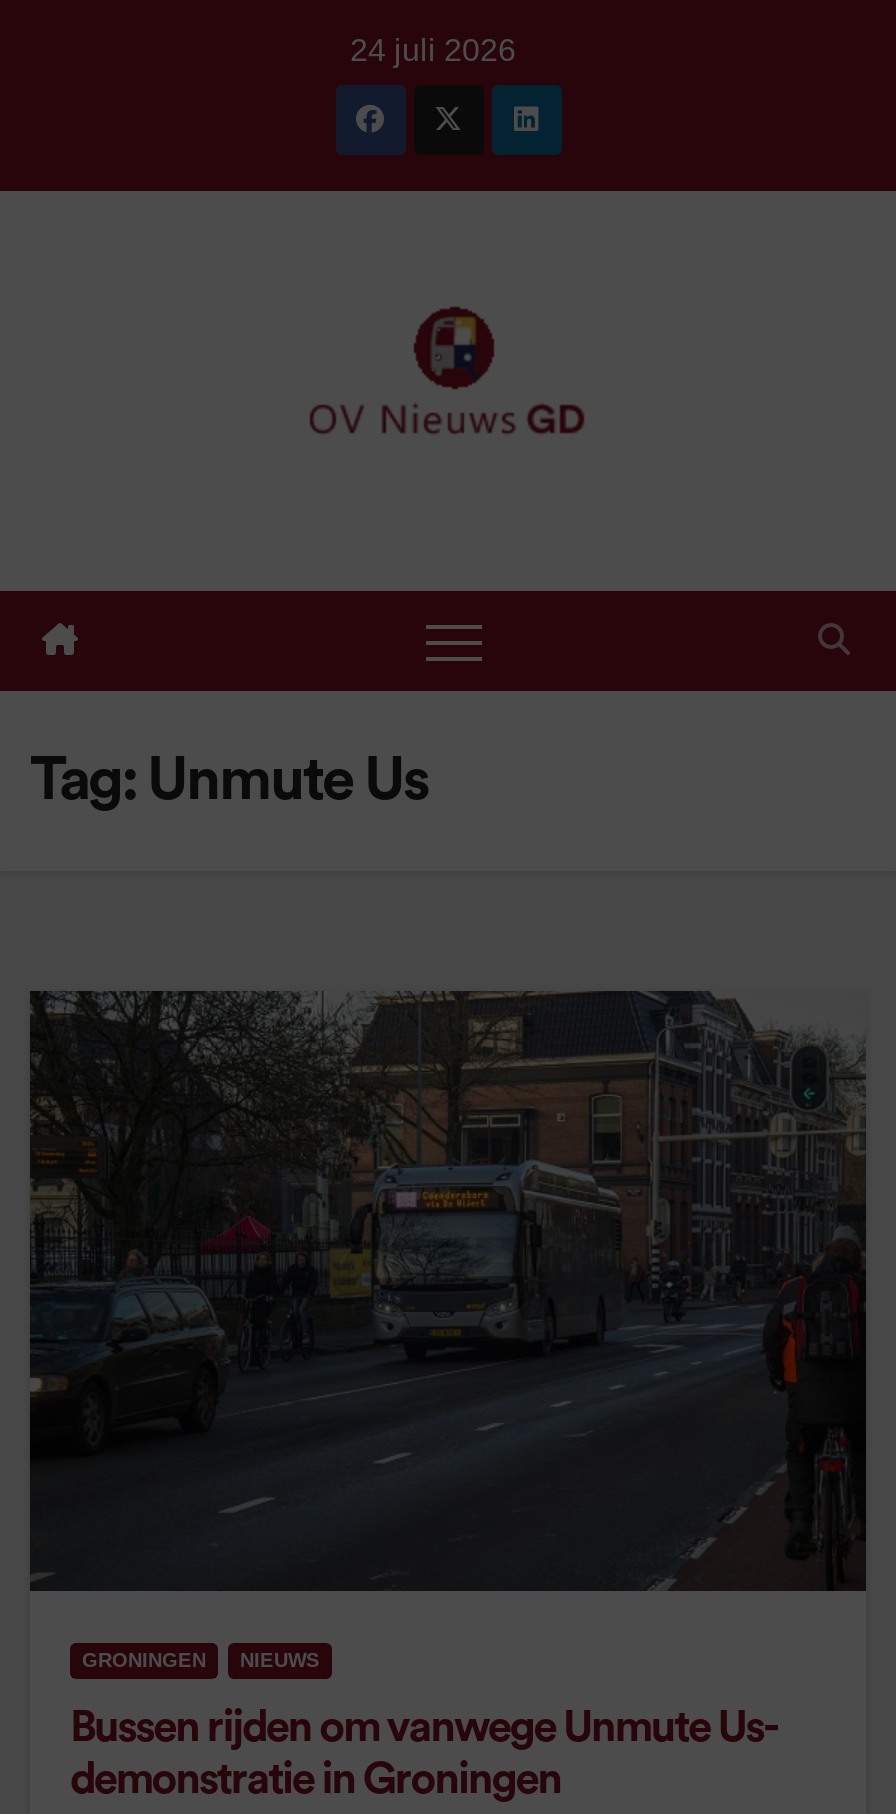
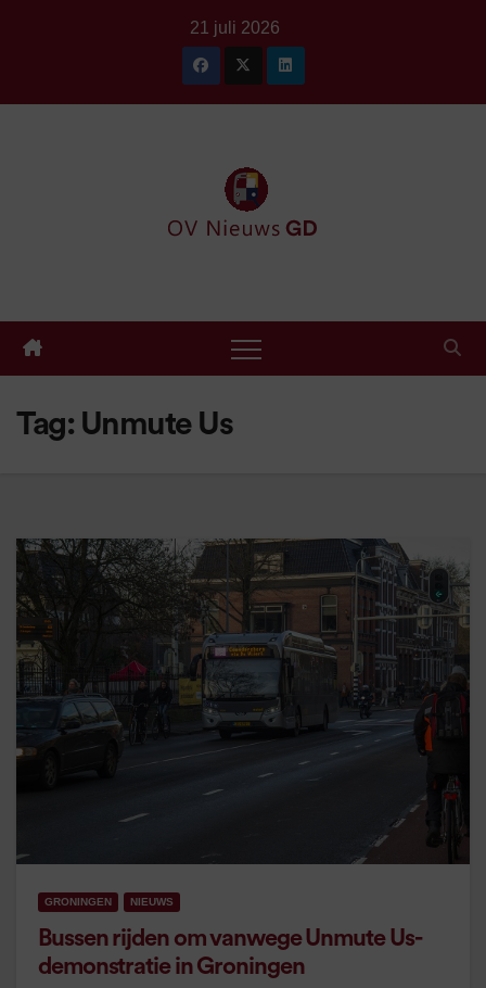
[350,33,516,67] 24 juli 2026 -> [190,18,280,37] 21 juli 2026

